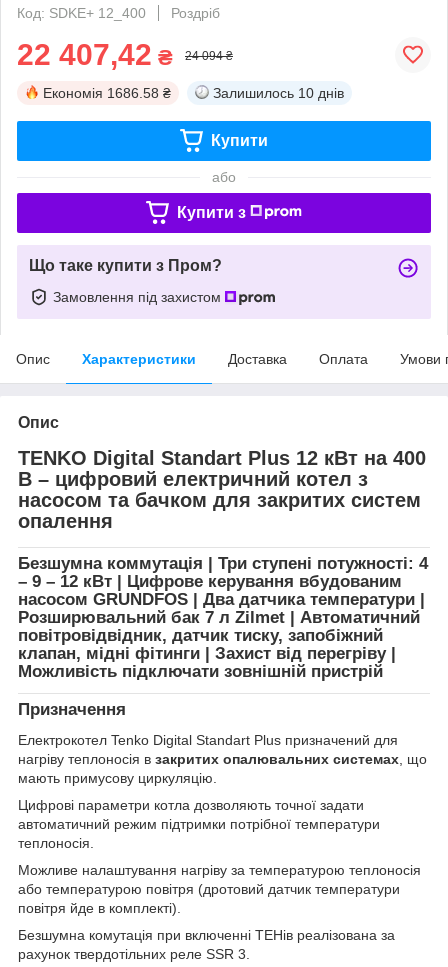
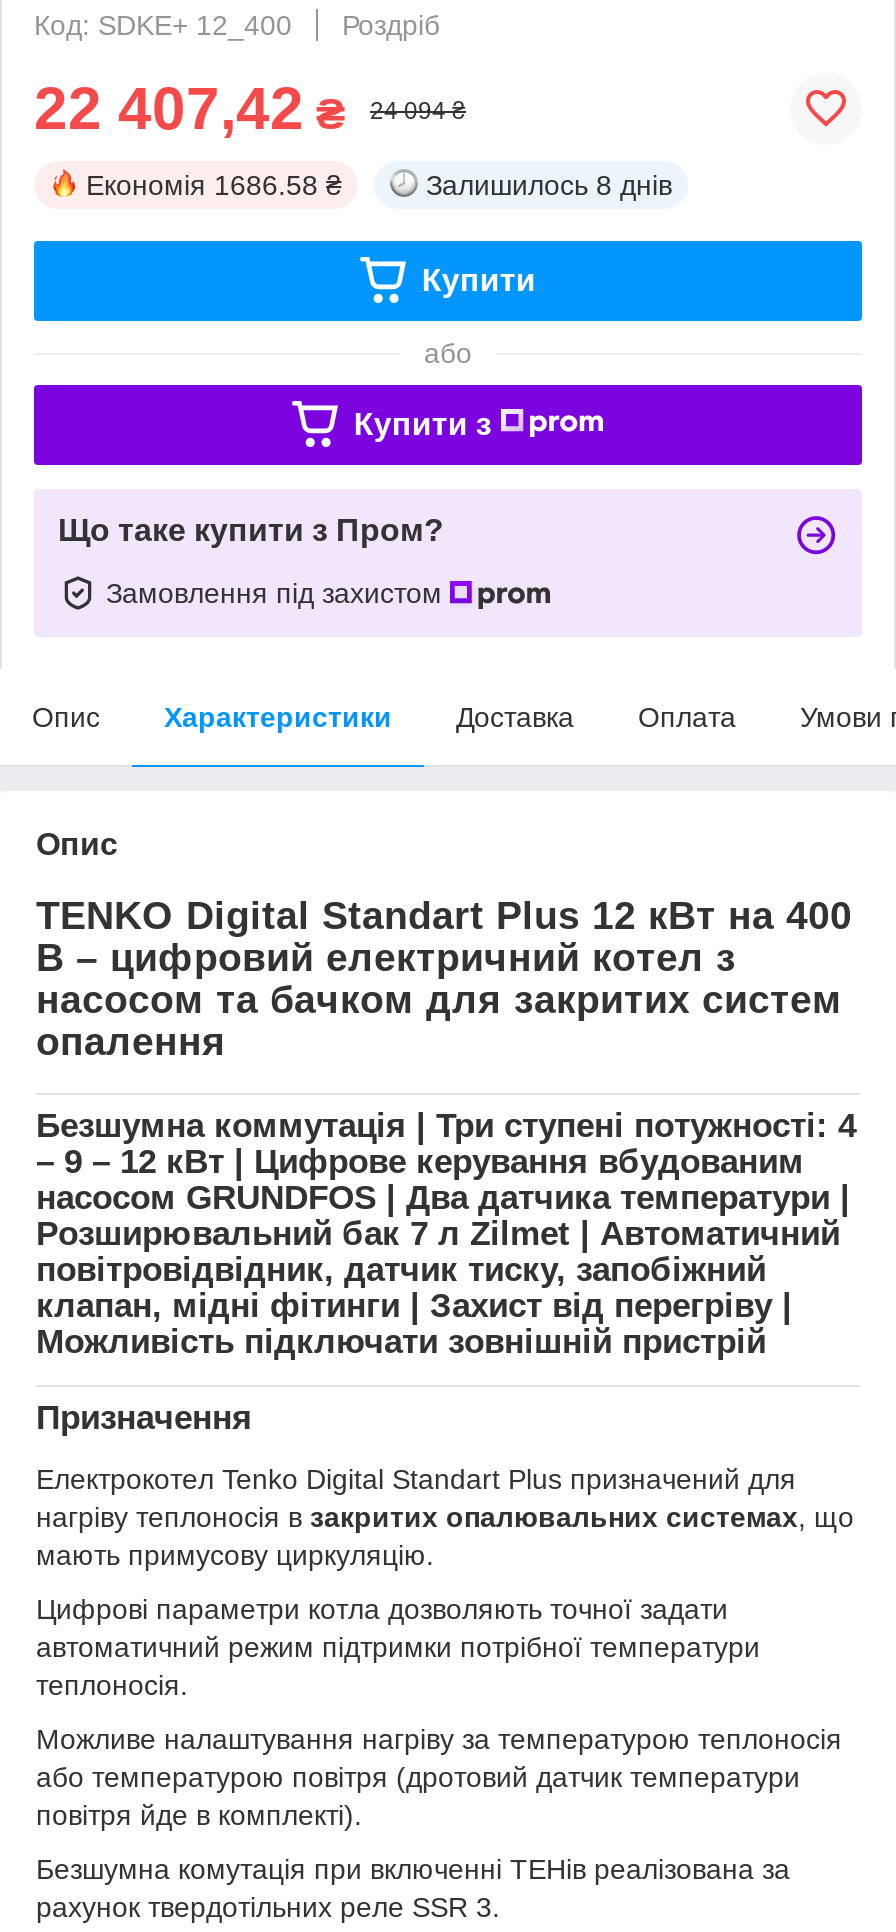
[213,85,344,101] Залишилось 10 днів -> [426,169,672,201] Залишилось 8 днів

